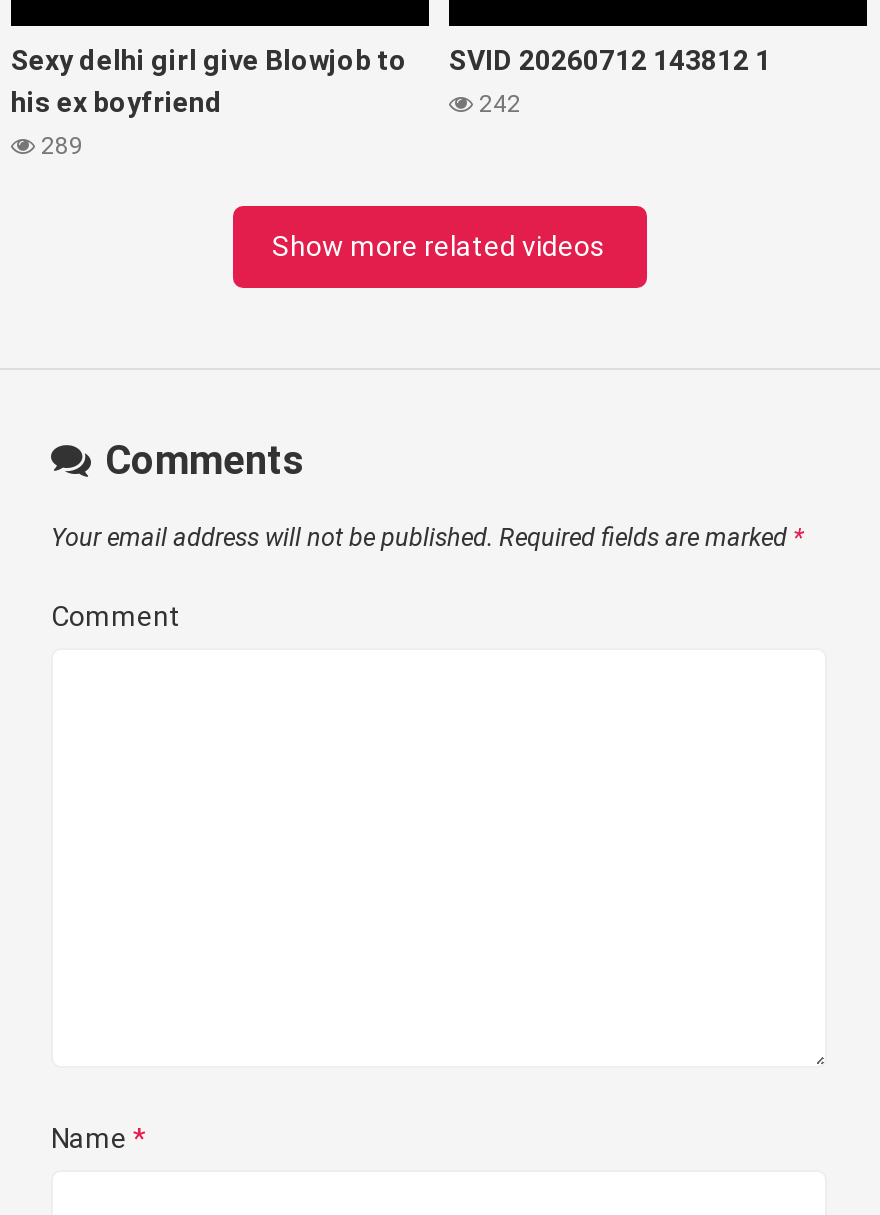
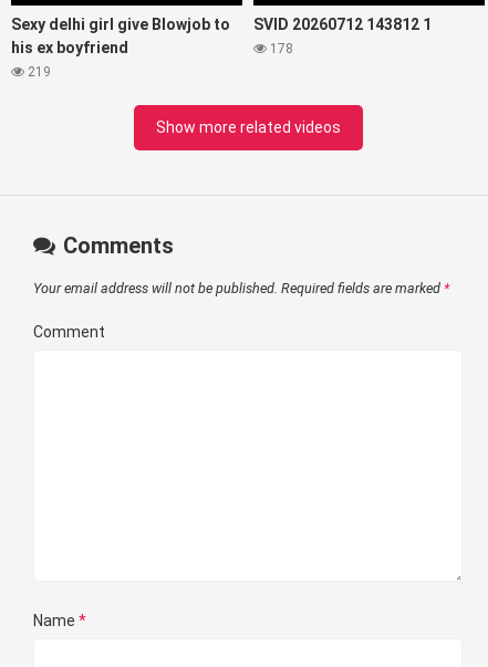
[473,90,521,118] 242 -> [267,41,293,57] 178
[35,132,83,160] 289 -> [24,64,51,80] 219

